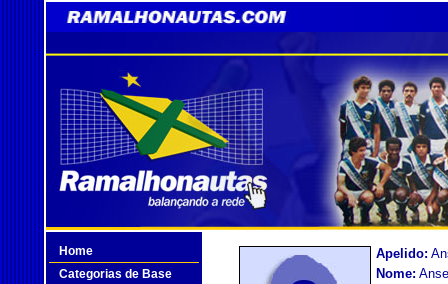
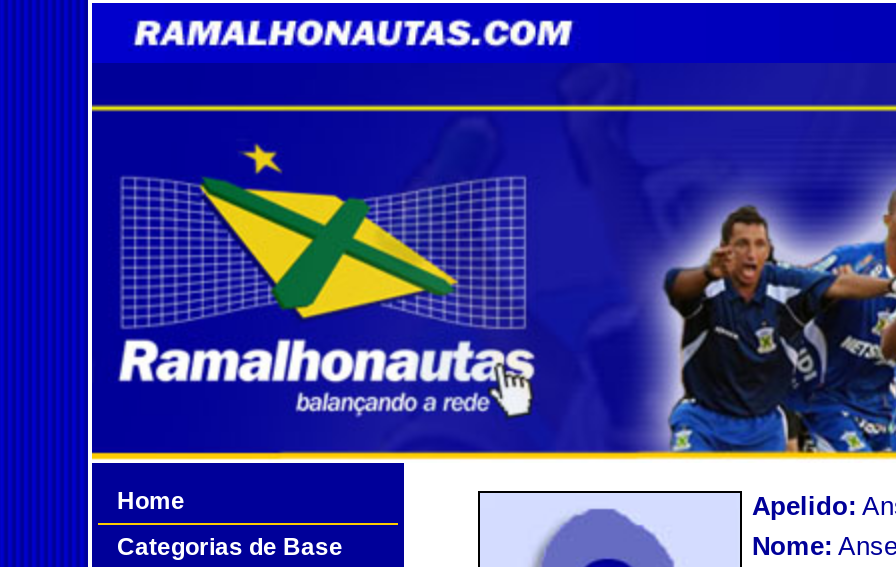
[321,65,445,228] [image] -> [640,131,890,455] [image]

